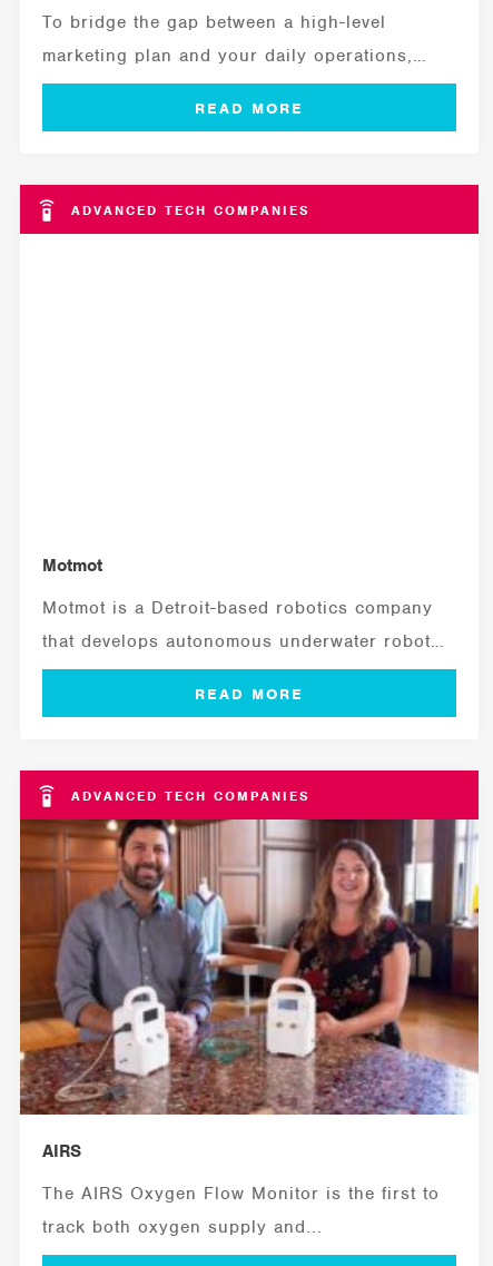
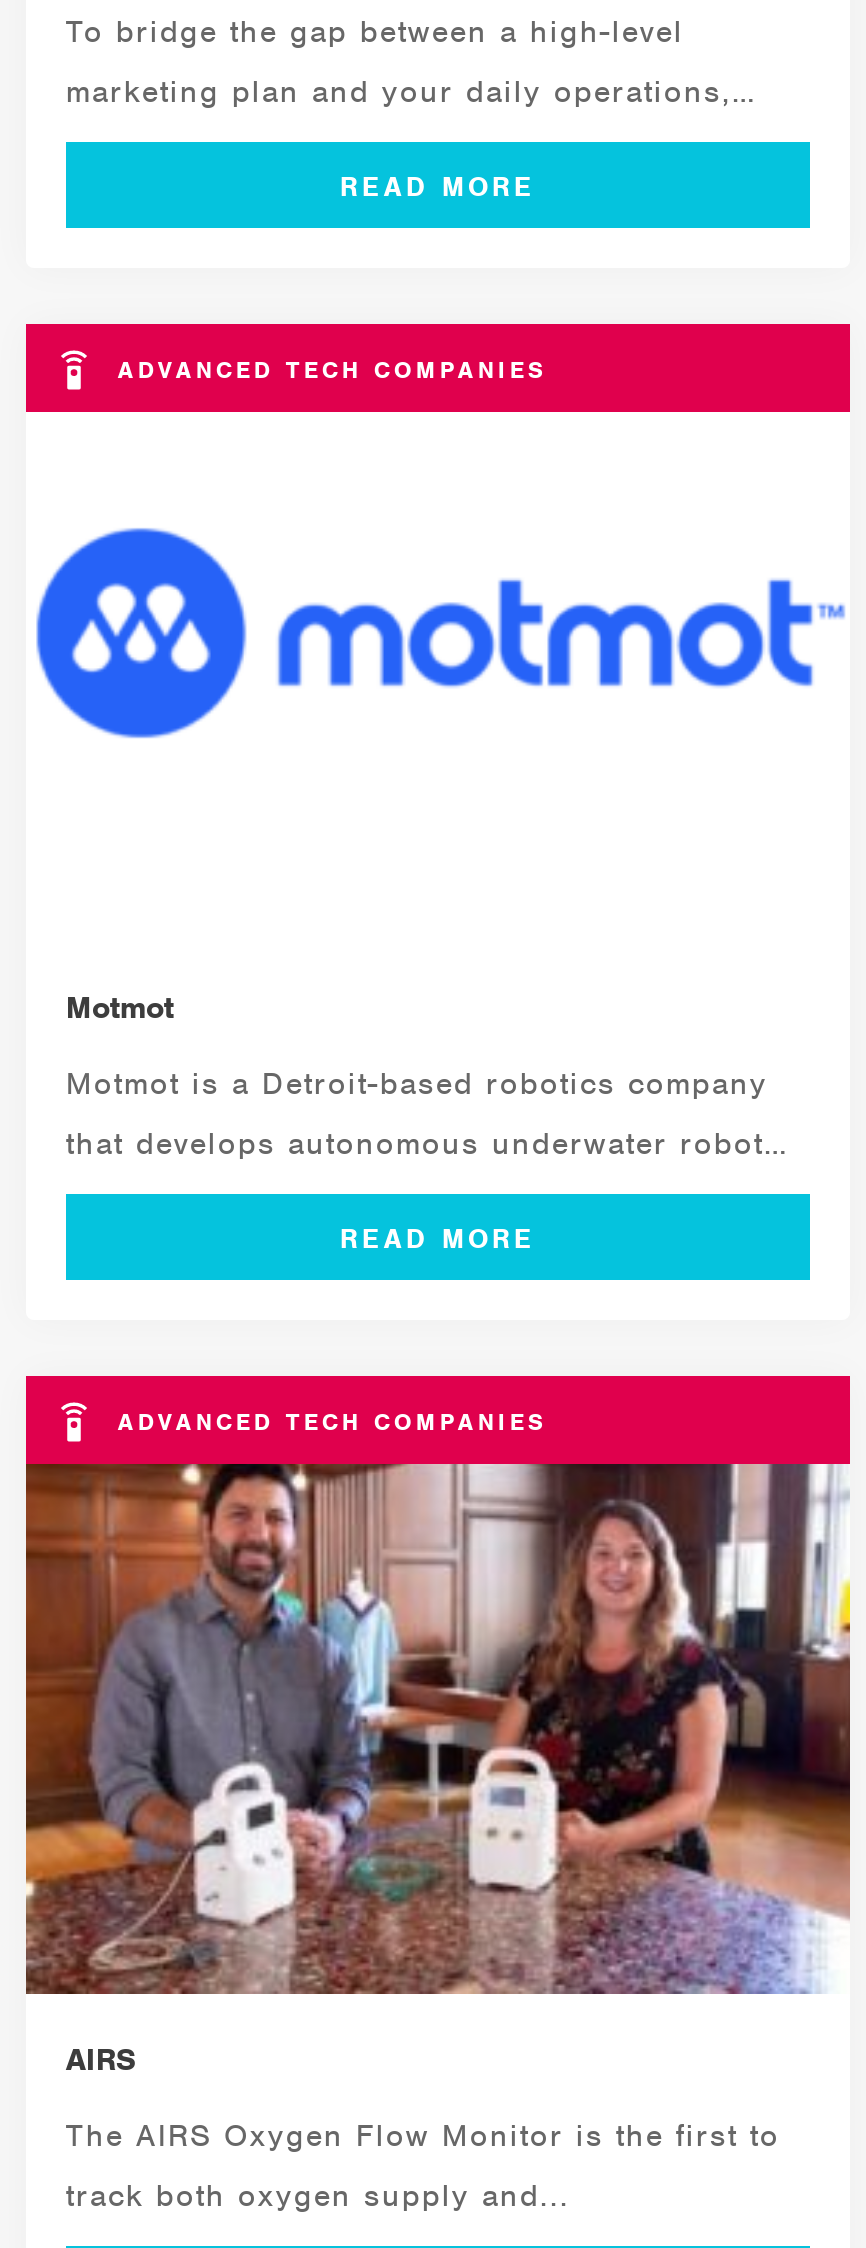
none -> [36,526,248,740] [image]
none -> [276,578,846,688] [image]

